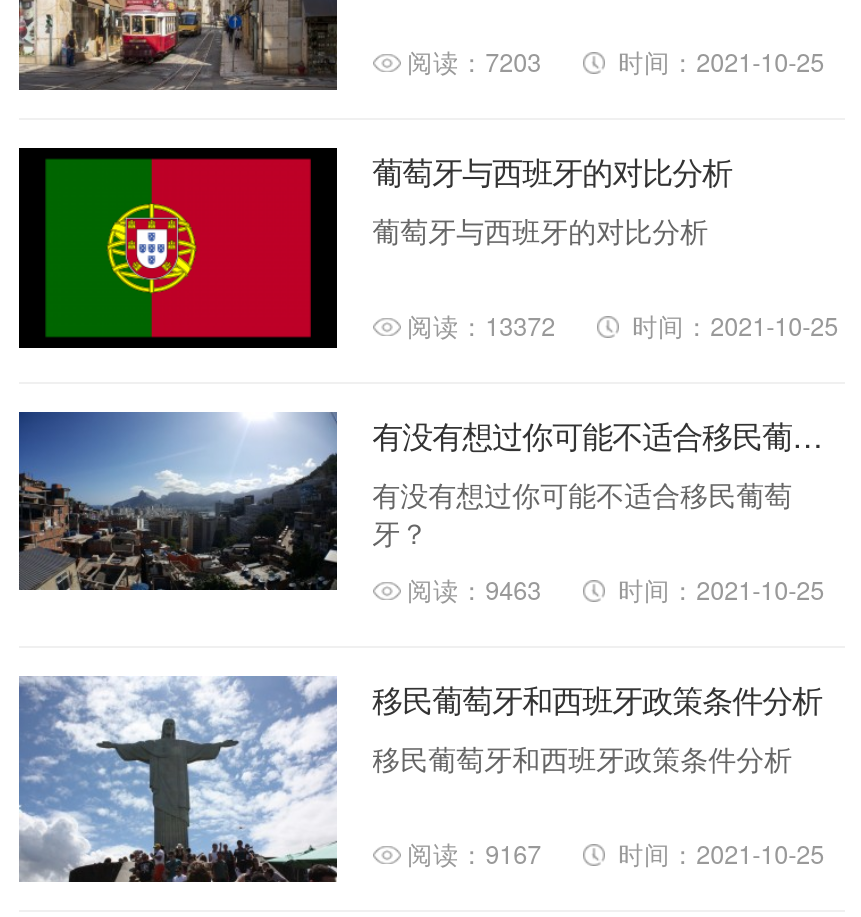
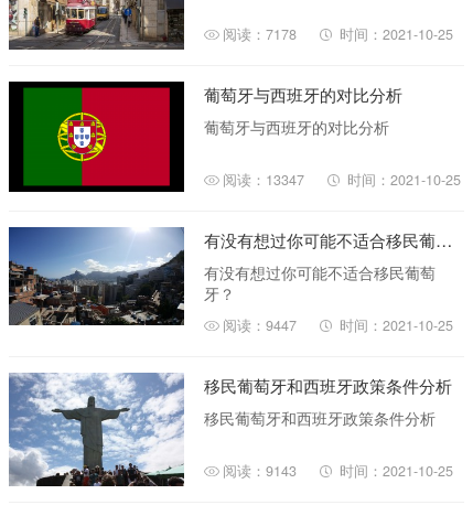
[407,44,541,80] 阅读：7203 -> [223,24,297,44] 阅读：7178
[407,308,555,344] 阅读：13372 -> [223,170,304,189] 阅读：13347
[407,571,541,607] 阅读：9463 -> [223,315,297,335] 阅读：9447
[407,835,541,871] 阅读：9167 -> [223,460,297,480] 阅读：9143

